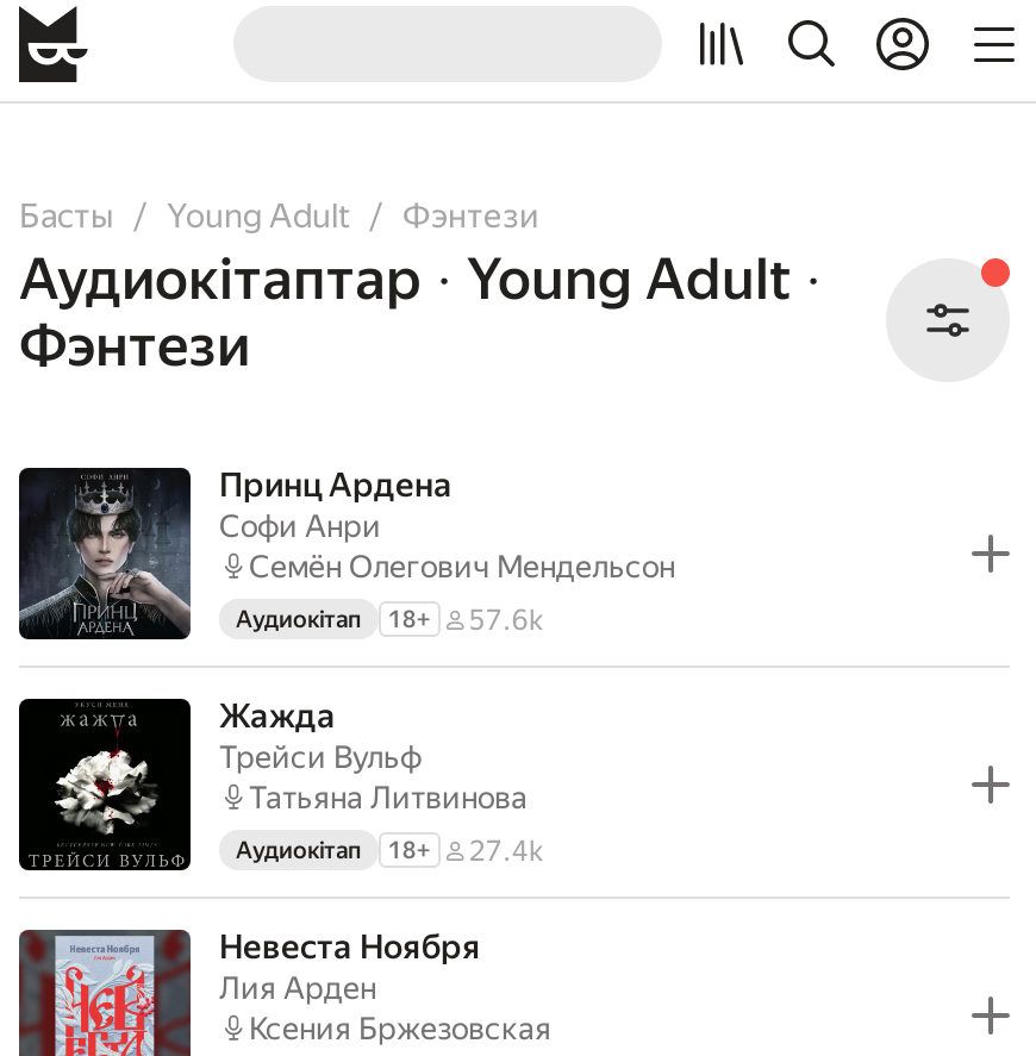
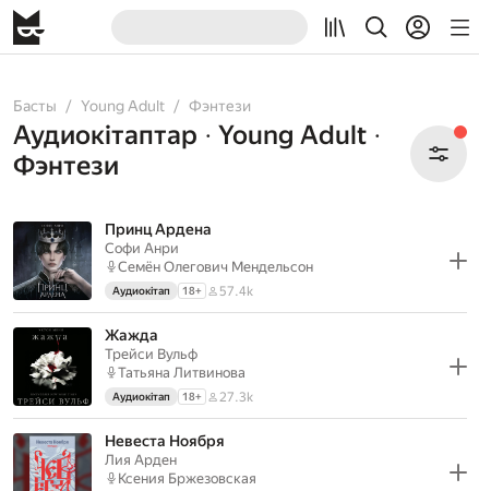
[236,602,543,636] Аудиокітап 18+ 57.6k -> [112,283,253,298] Аудиокітап 18+ 57.4k
[236,833,543,867] Аудиокітап 18+ 27.4k -> [112,389,253,404] Аудиокітап 18+ 27.3k

